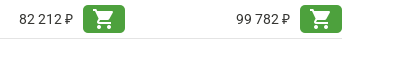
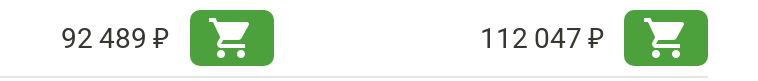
[18,11,72,27] 82 212 ₽ -> [61,21,169,53] 92 489 ₽
[236,11,290,27] 99 782 ₽ -> [480,21,604,53] 112 047 ₽

